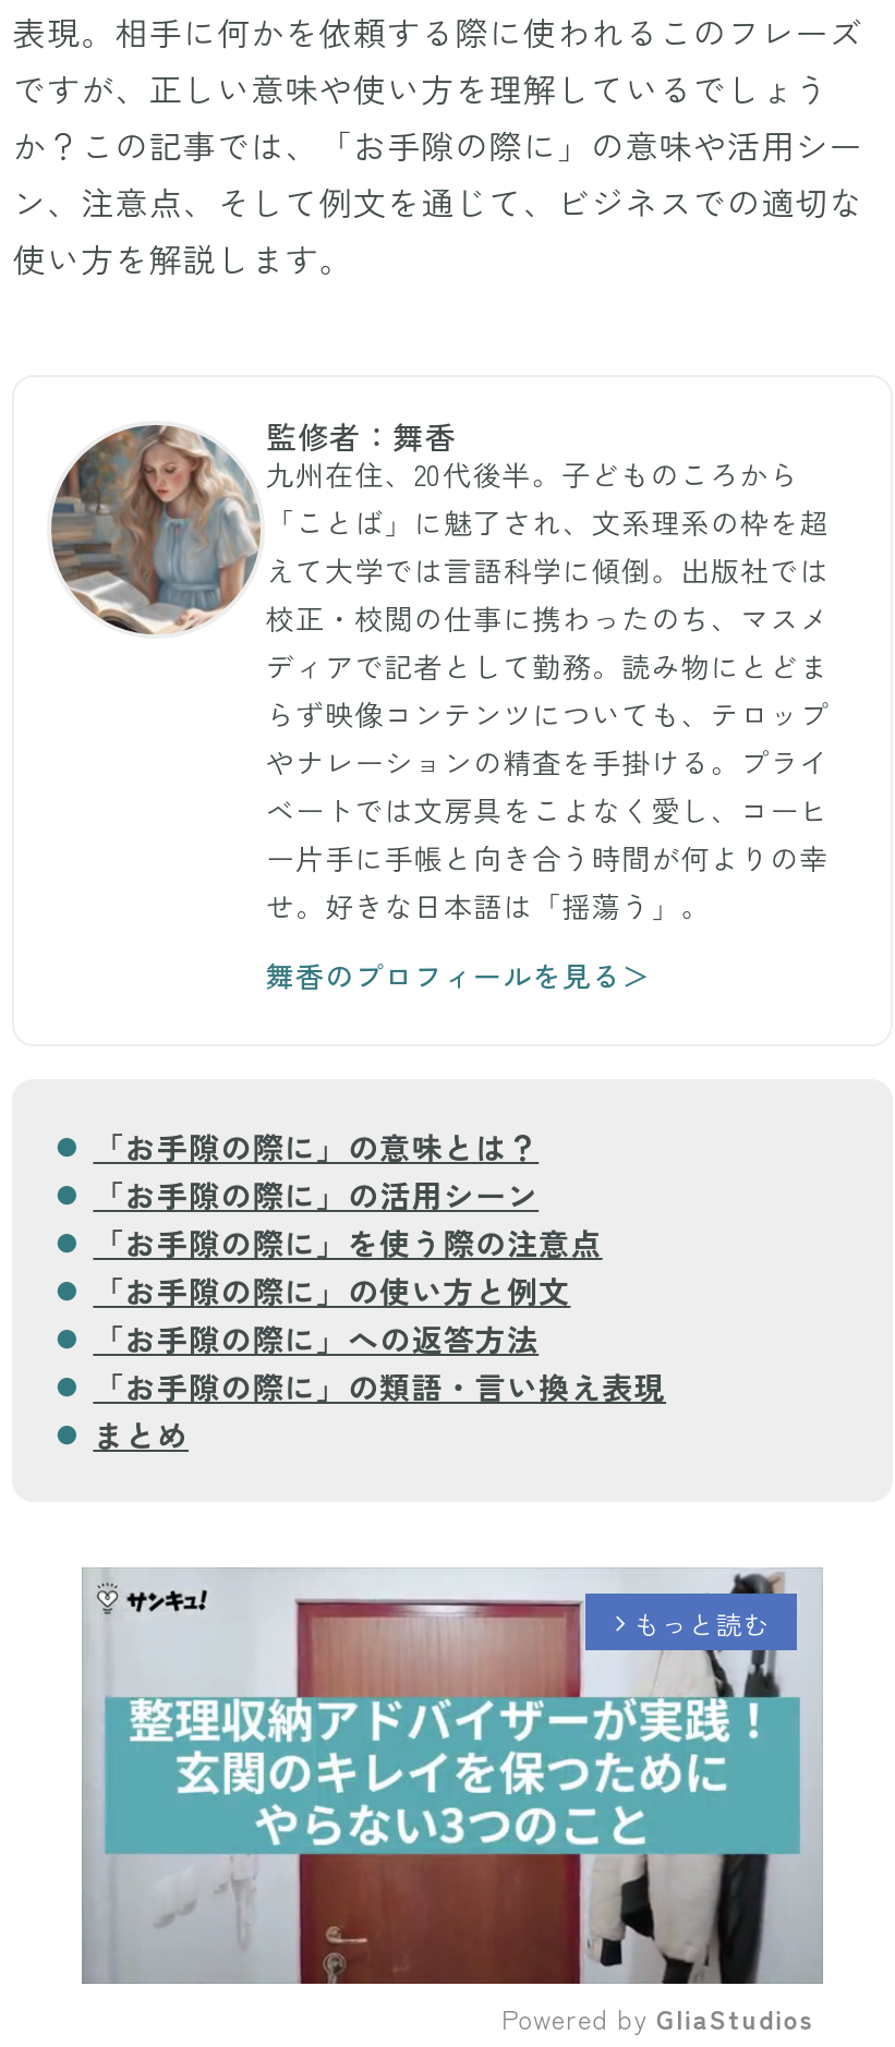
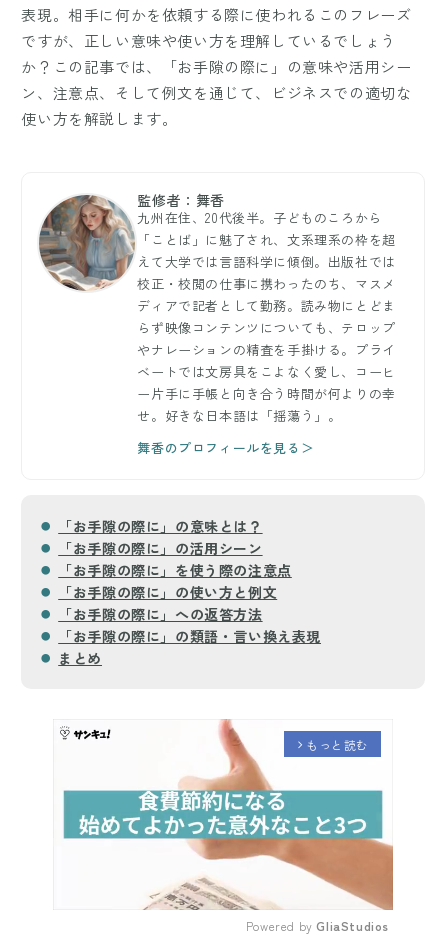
[80,1567,823,1986] [image] -> [53,718,394,911] [image]

